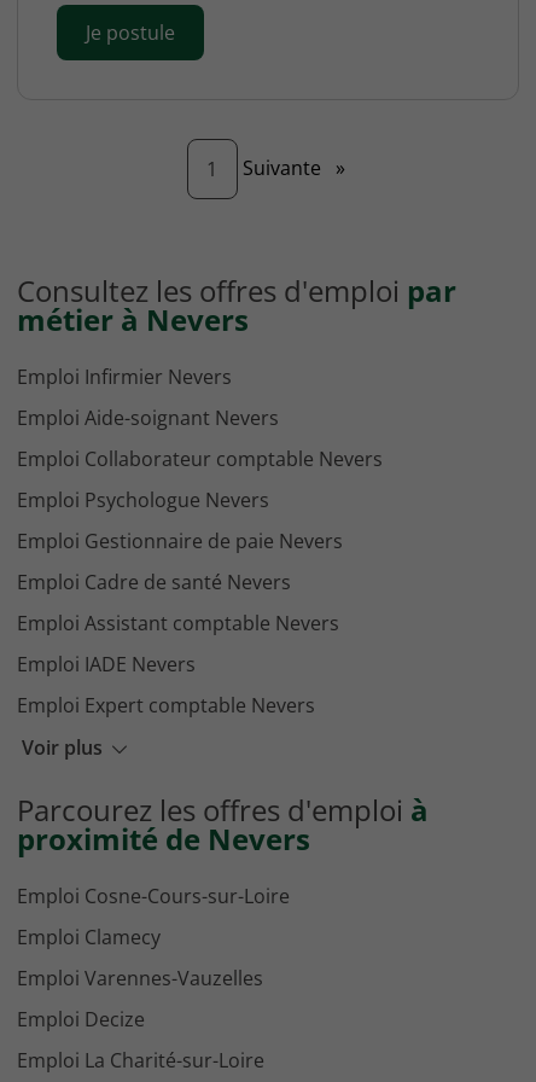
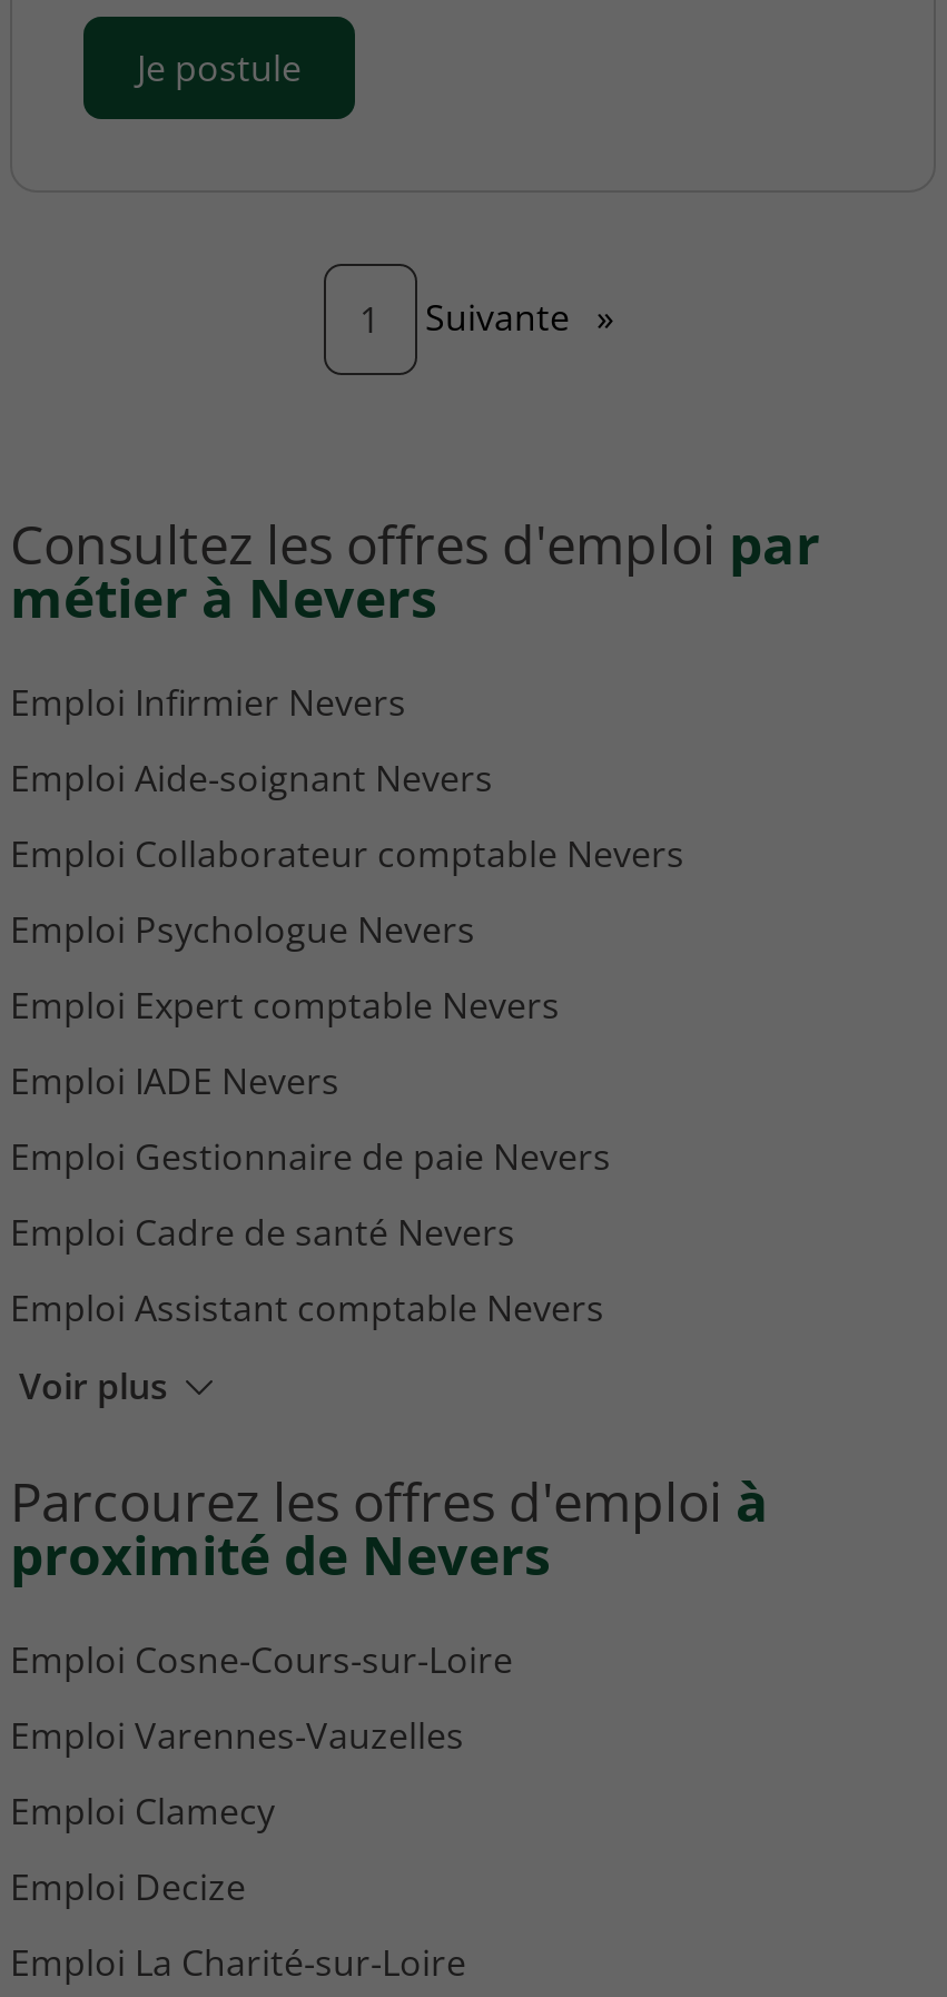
moved [17,528,343,636] -> [10,1131,611,1331]: Emploi Gestionnaire de paie Nevers | Emploi Cadre de santé Nevers | Emploi Assistant comptable Nevers
moved [17,651,315,718] -> [10,979,560,1104]: Emploi IADE Nevers | Emploi Expert comptable Nevers
moved [17,924,161,950] -> [10,1785,275,1834]: Emploi Clamecy
moved [17,965,263,991] -> [10,1710,464,1759]: Emploi Varennes-Vauzelles

